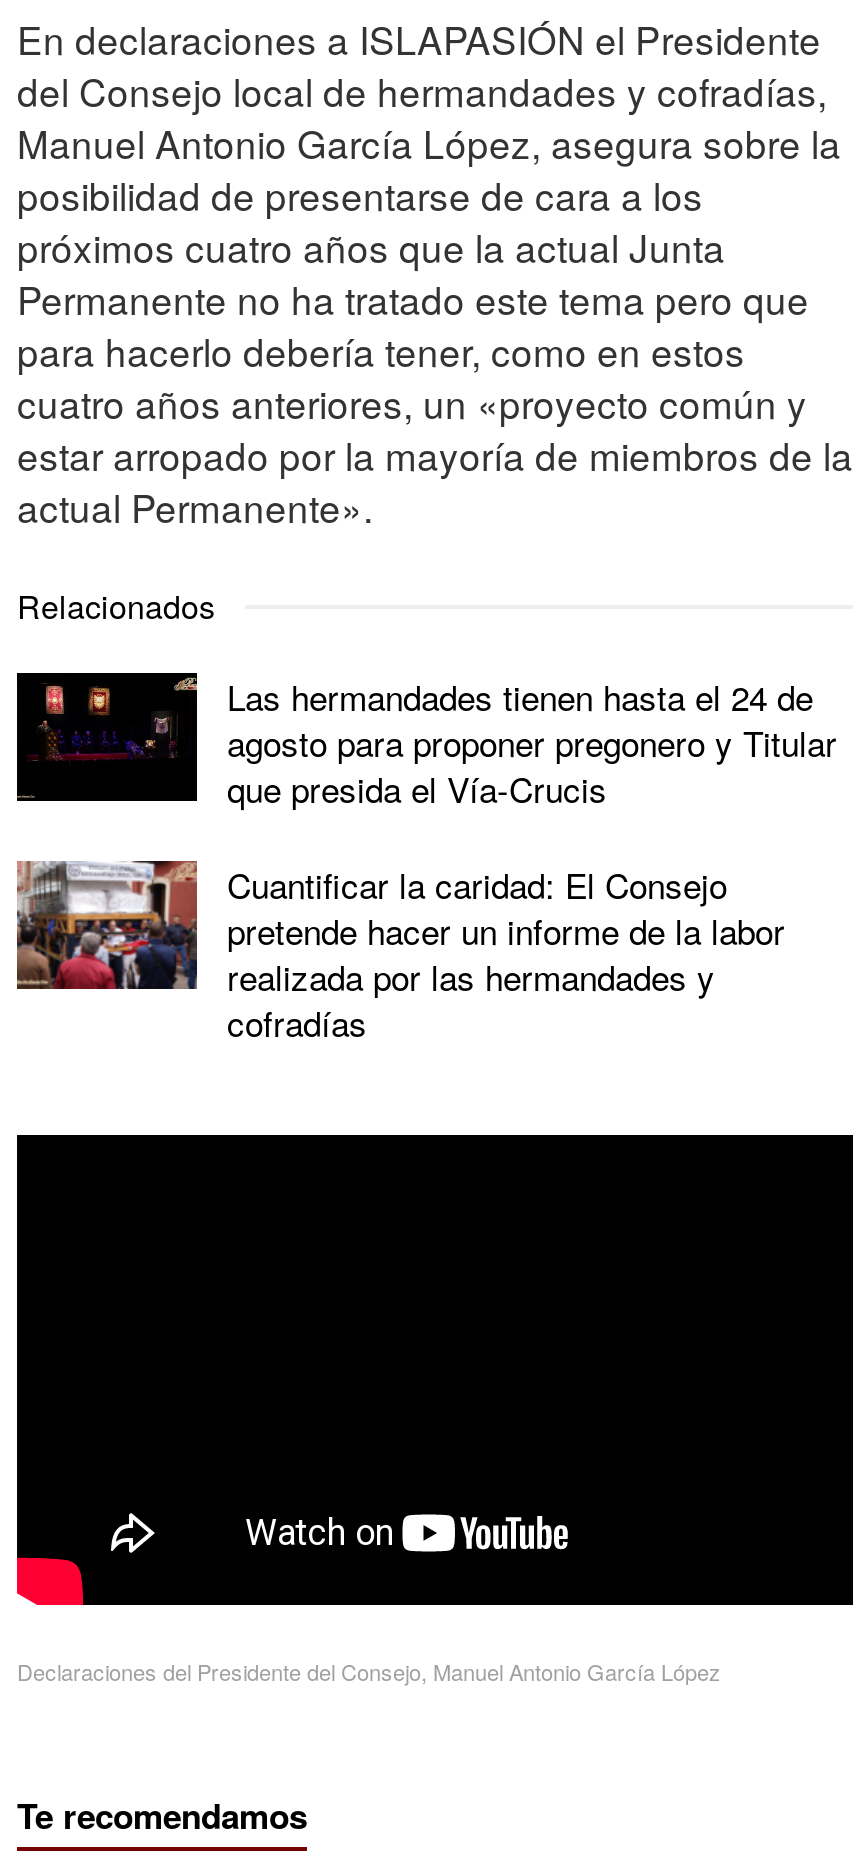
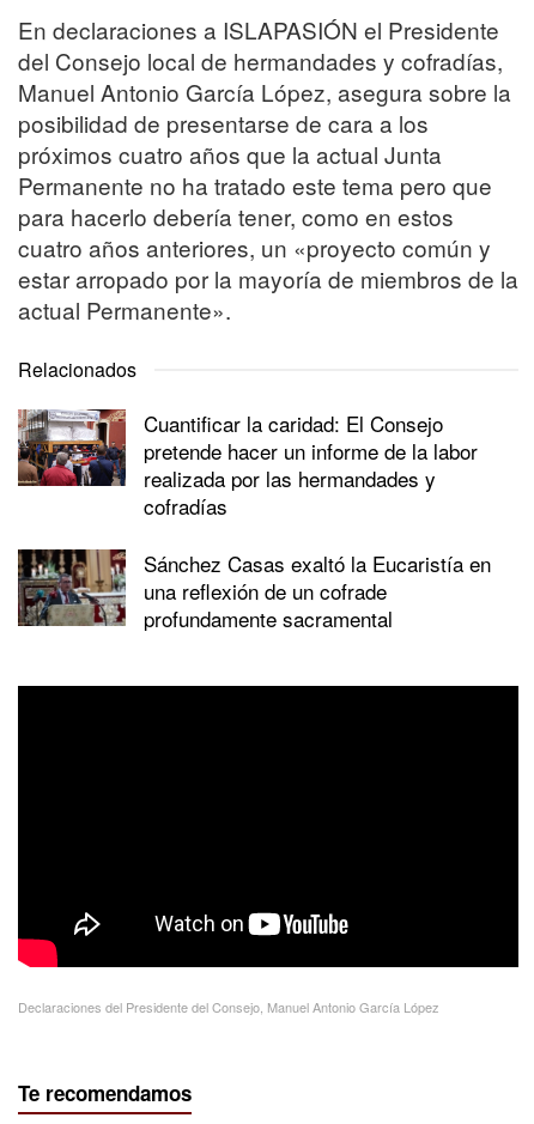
[15,671,837,813] [image] | Las hermandades tienen hasta el 24 de | agosto para proponer pregonero y Titular | que presida el Vía-Crucis -> none
moved [13,857,785,1047] -> [16,407,478,520]: [image] | Cuantificar la caridad: El Consejo | pretende hacer un informe de la labor | realizada por las hermandades y | cofradías
none -> [17,548,491,633] [image] | Sánchez Casas exaltó la Eucaristía en | una reflexión de un cofrade | profundamente sacramental

